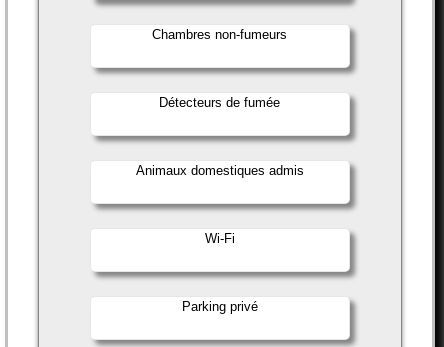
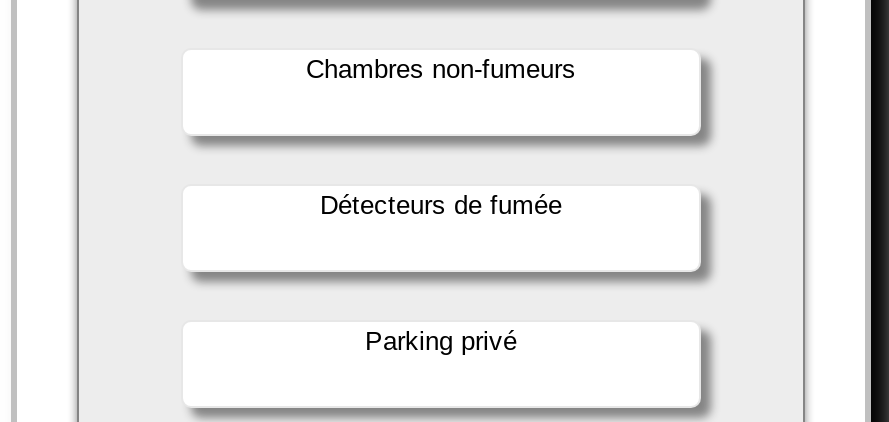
[136,163,304,178] Animaux domestiques admis -> none
[205,231,235,246] Wi-Fi -> none

